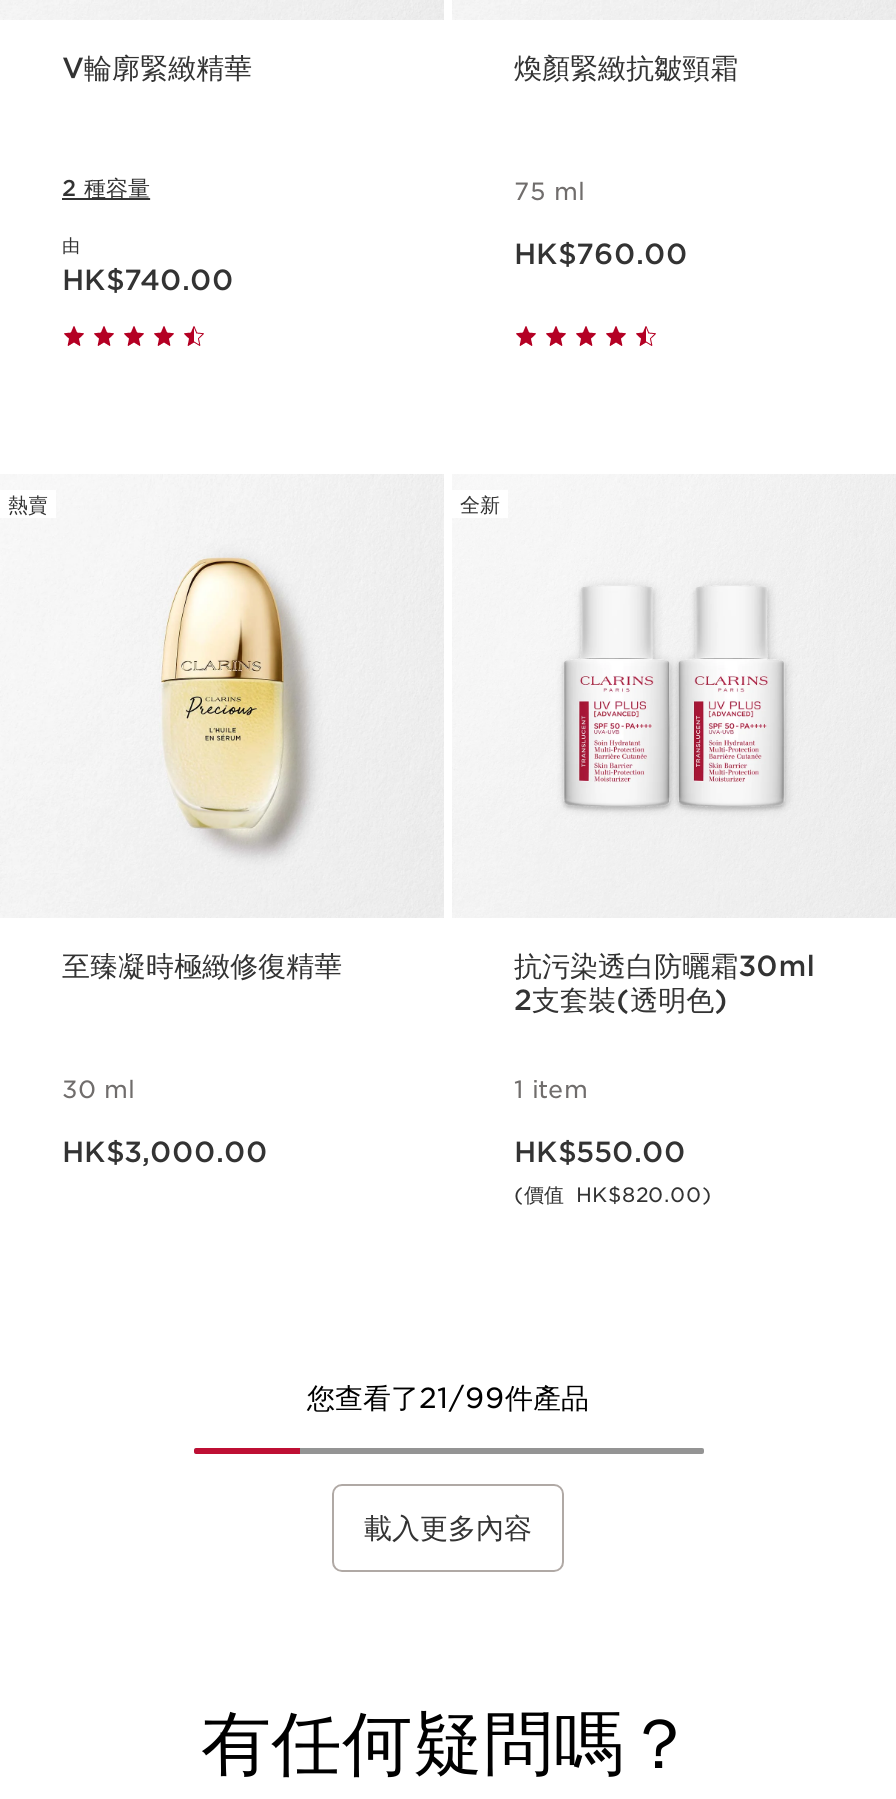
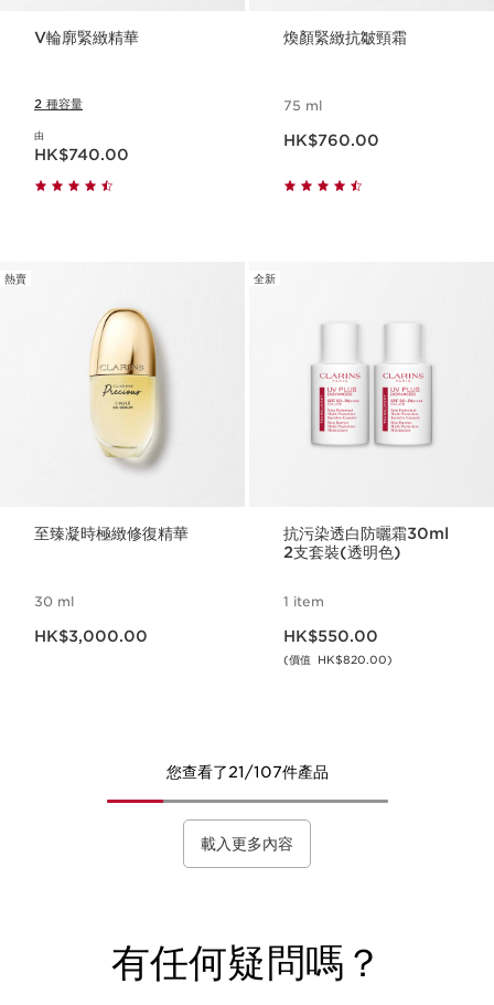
[307,1383,589,1415] 您查看了21/99件產品 -> [166,764,328,781] 您查看了21/107件產品

